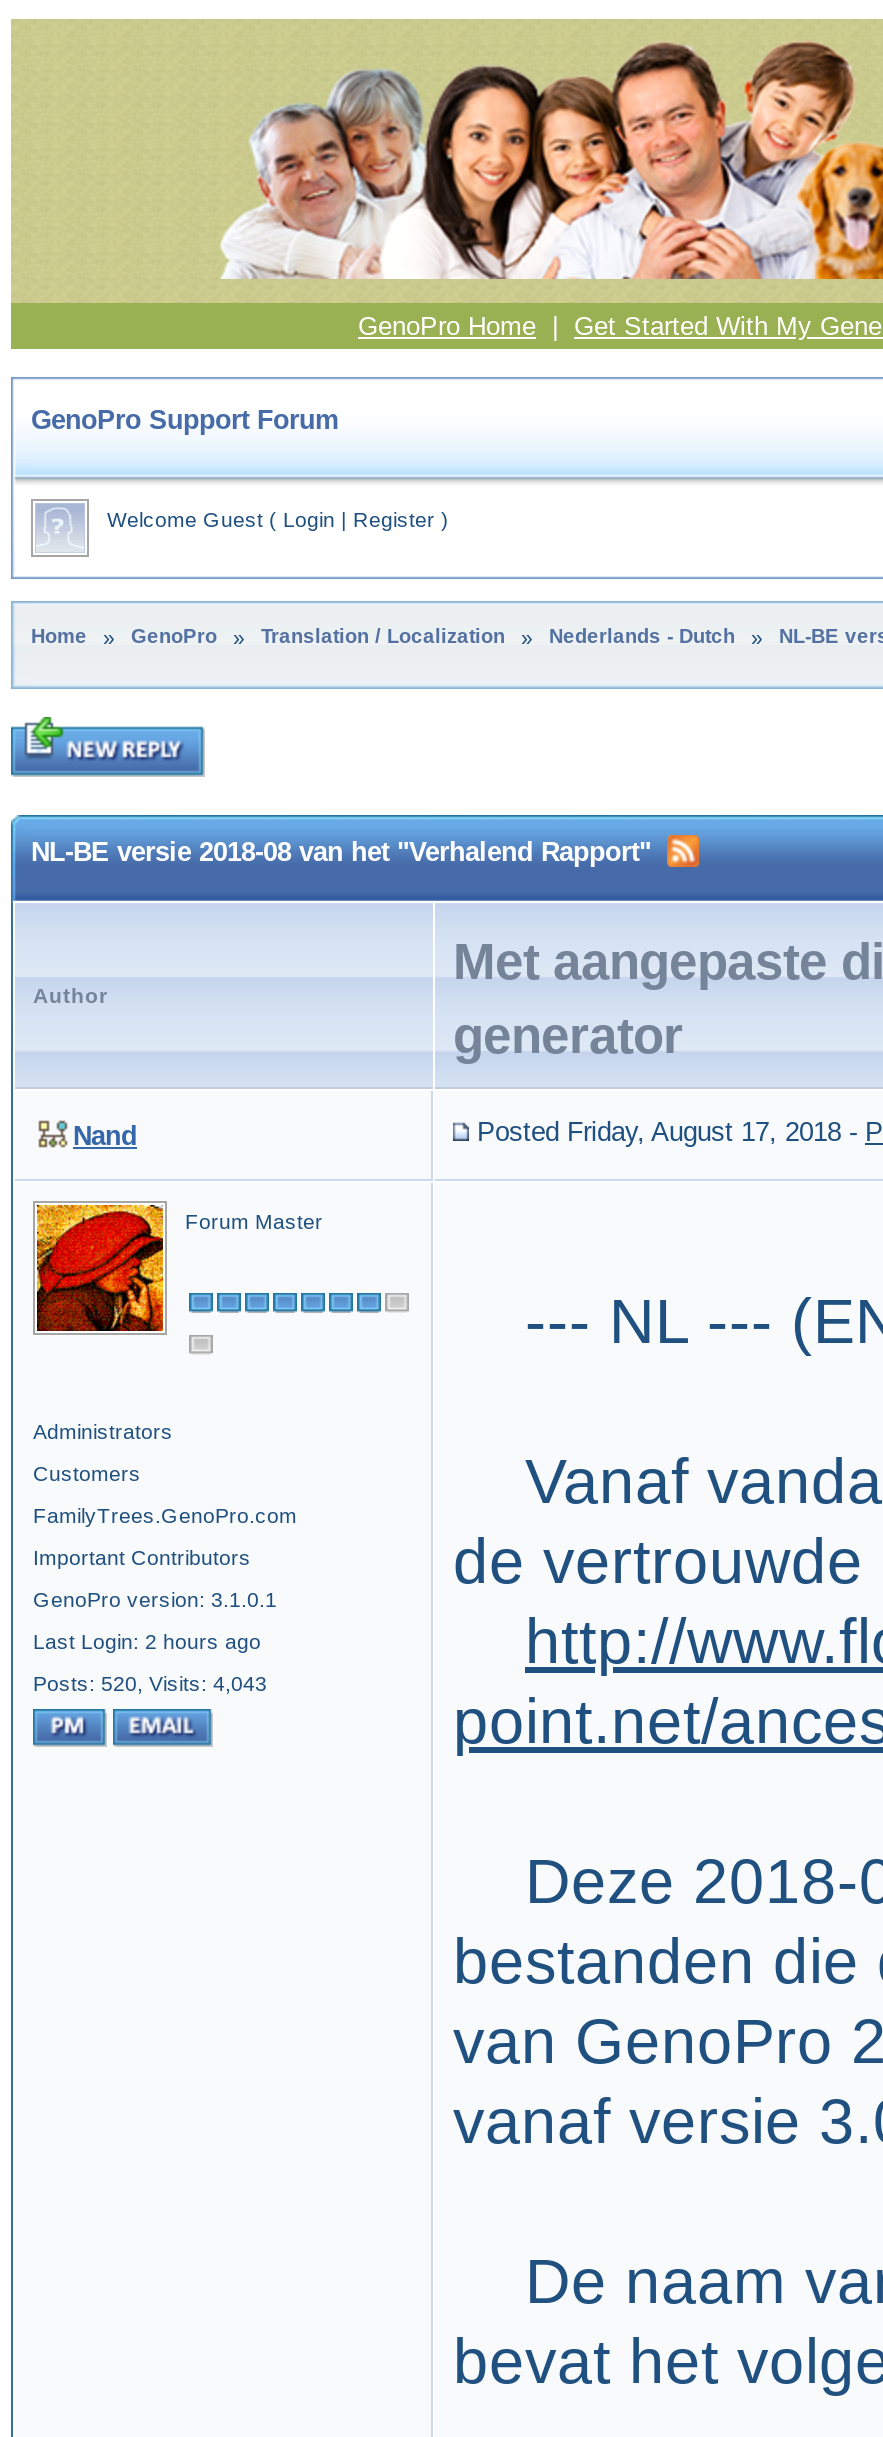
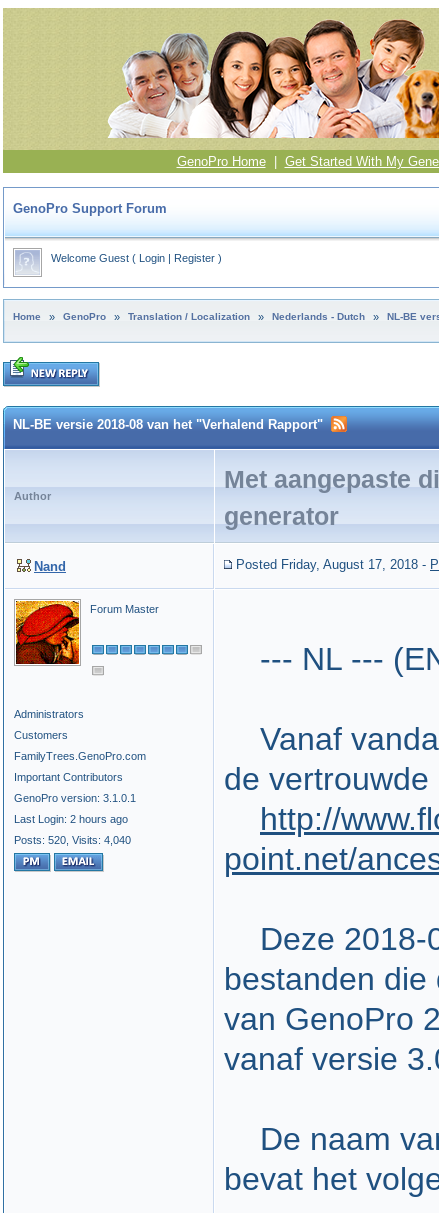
[33,1671,267,1695] Posts: 520, Visits: 4,043 -> [14,834,131,846] Posts: 520, Visits: 4,040

